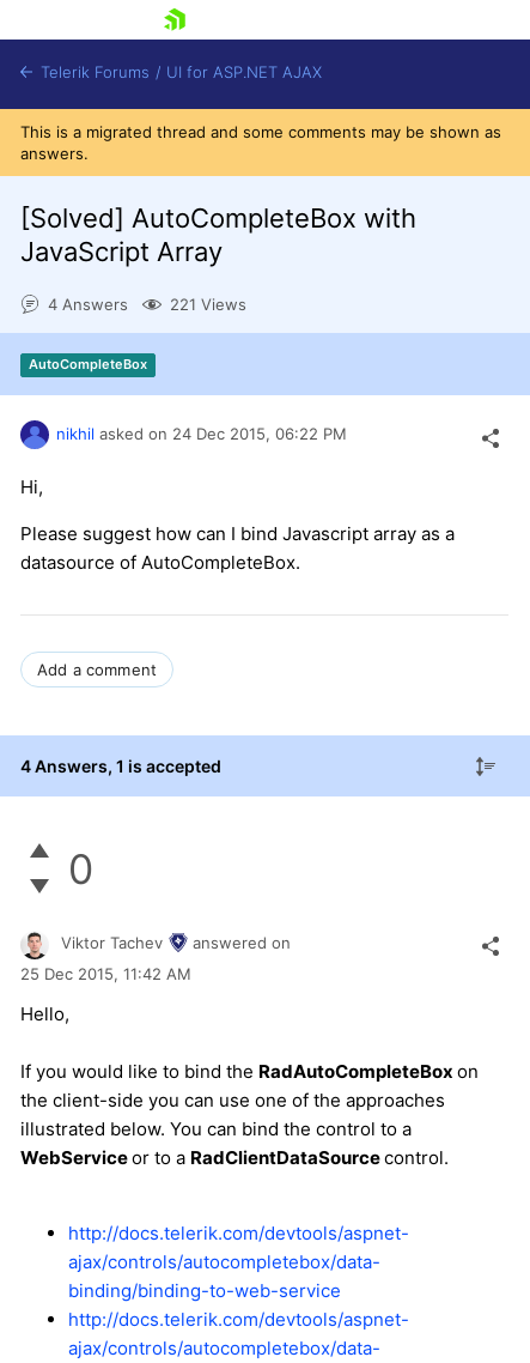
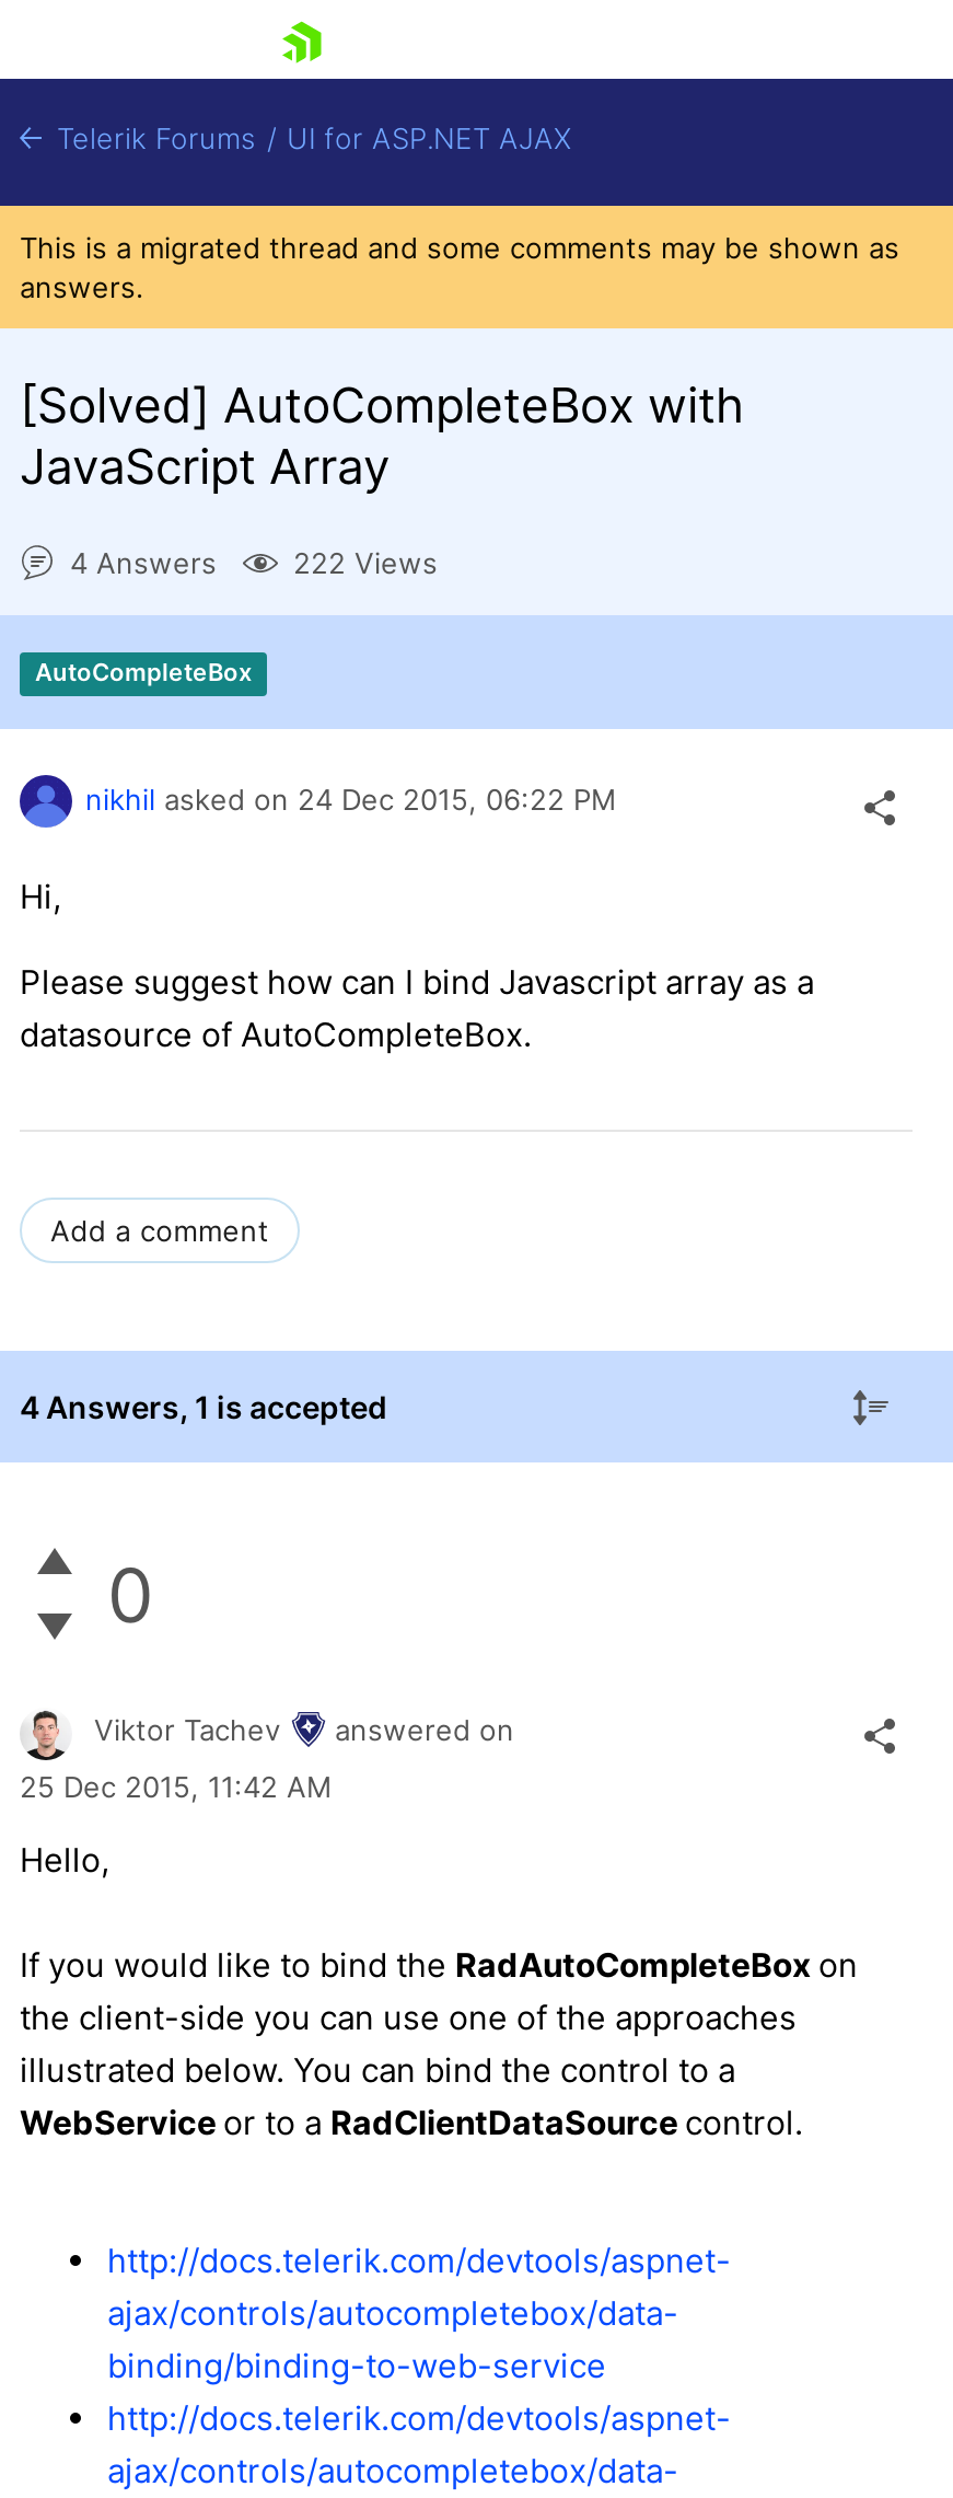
[170,295,246,314] 221 Views -> [293,546,438,581] 222 Views

